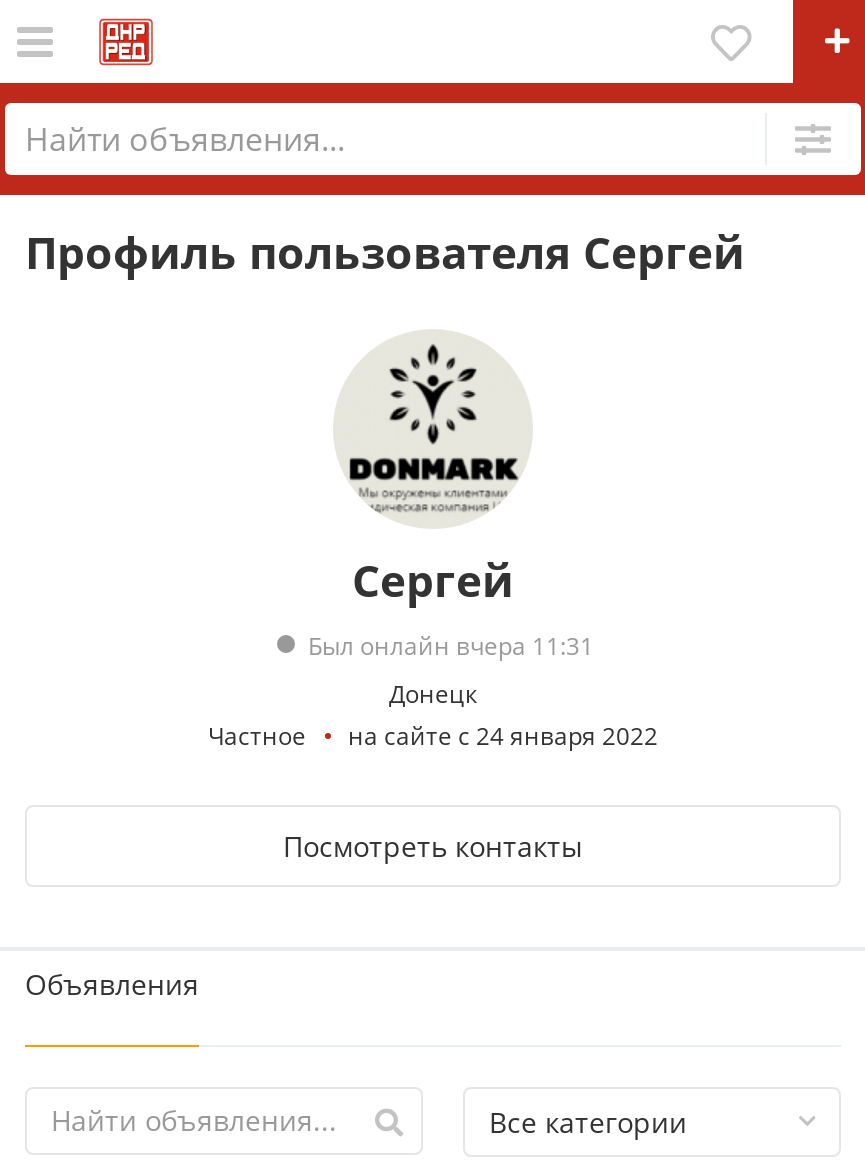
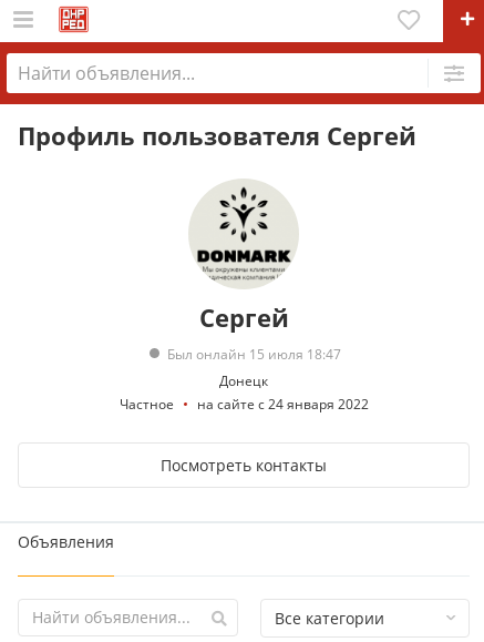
[308,629,594,663] Был онлайн вчера 11:31 -> [167,345,341,364] Был онлайн 15 июля 18:47

